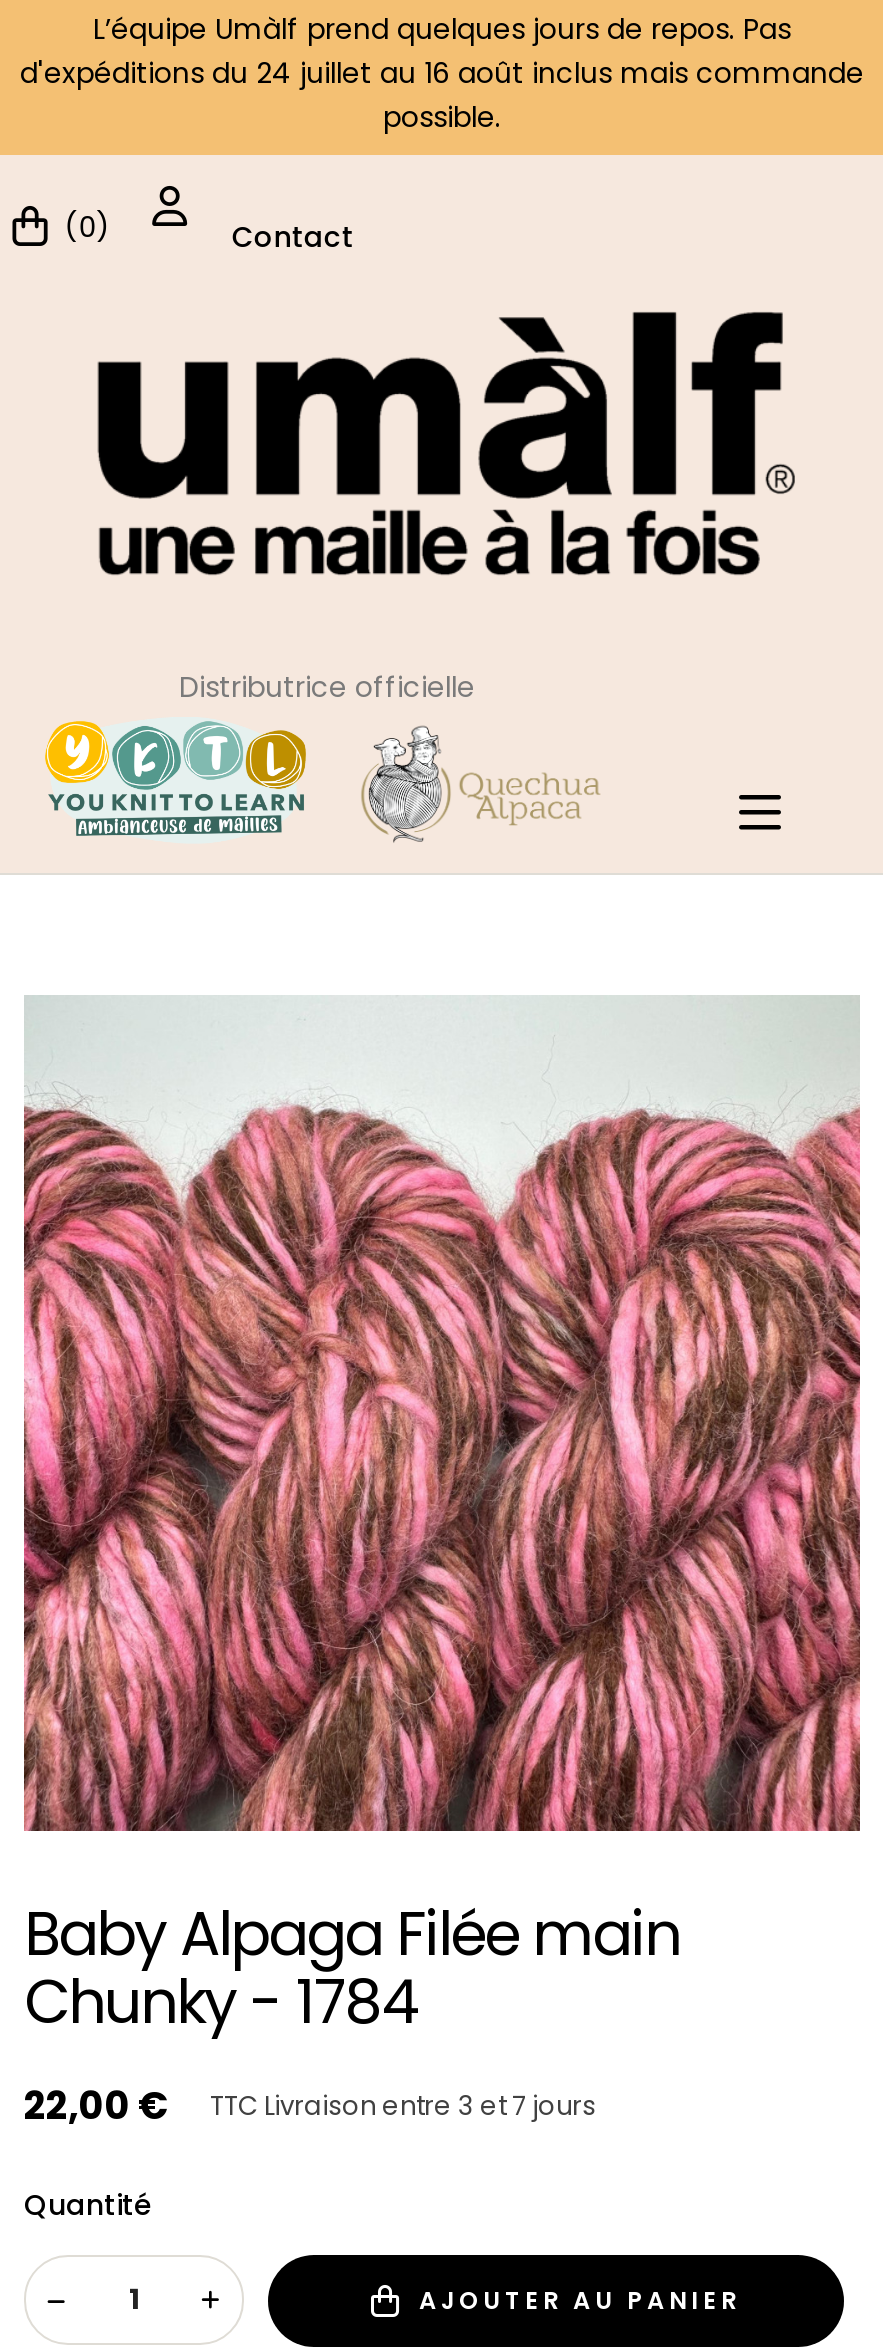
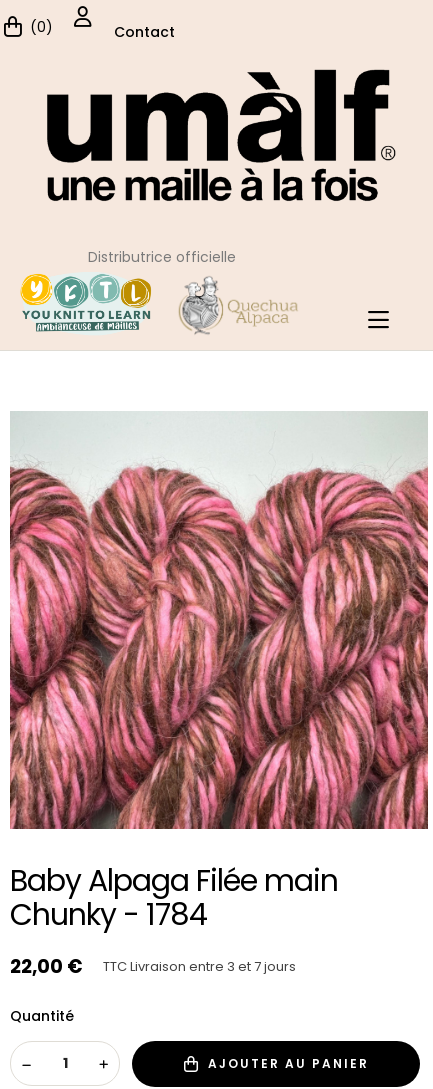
[20,9,864,137] L’équipe Umàlf prend quelques jours de repos. Pas | d'expéditions du 24 juillet au 16 août inclus mais commande | possible. -> none

